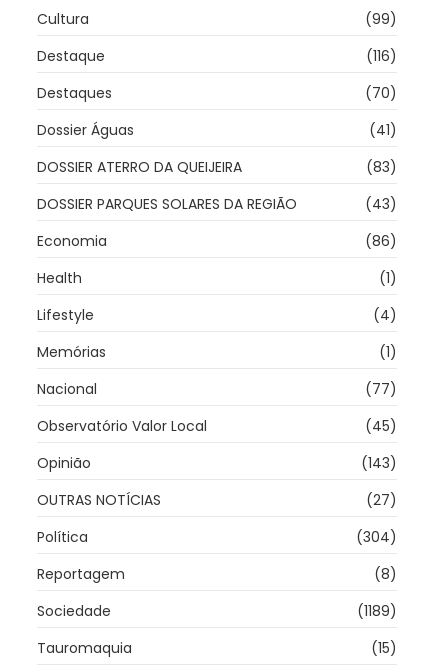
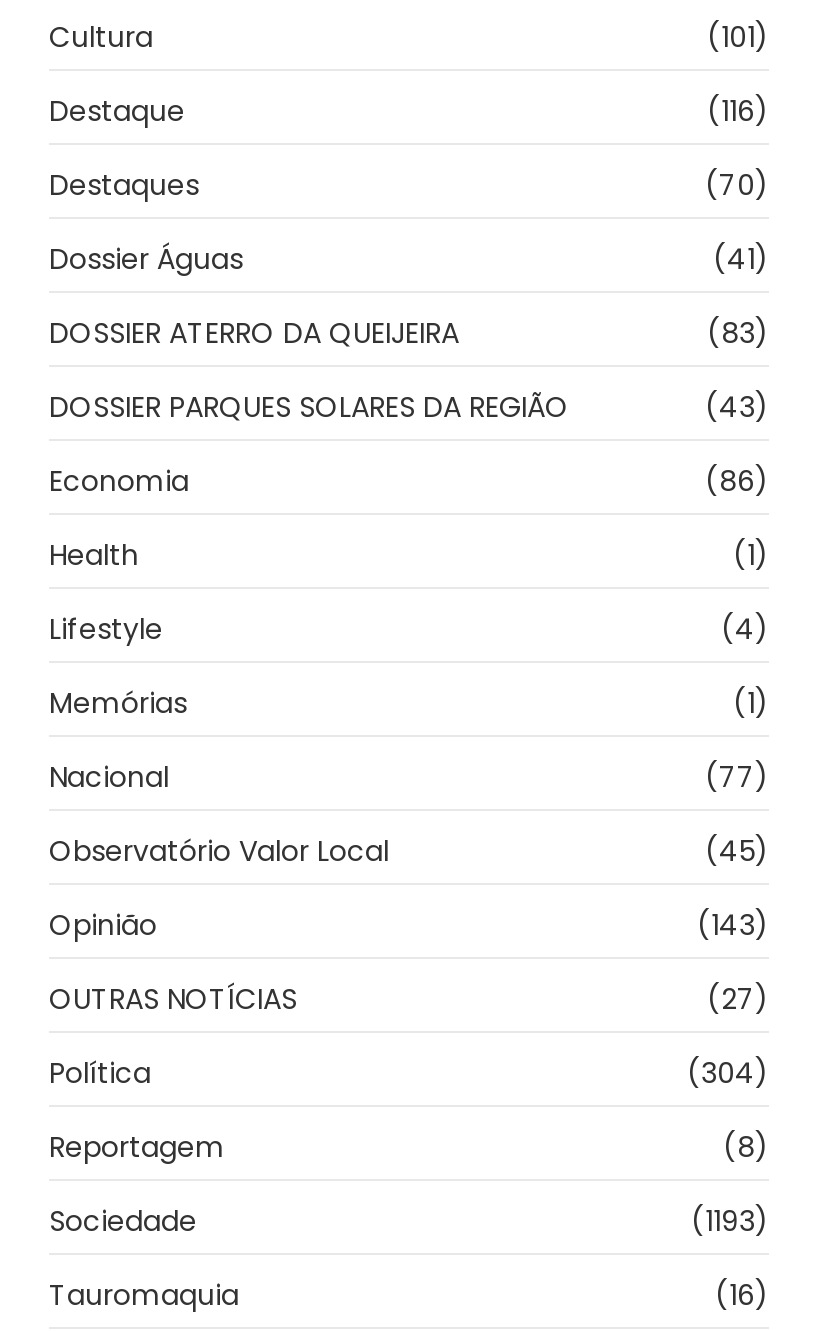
[361,9,397,29] (99) -> [699,17,769,57] (101)
[353,601,397,621] (1189) -> [683,1201,769,1241] (1193)
[367,638,397,658] (15) -> [707,1275,769,1315] (16)

